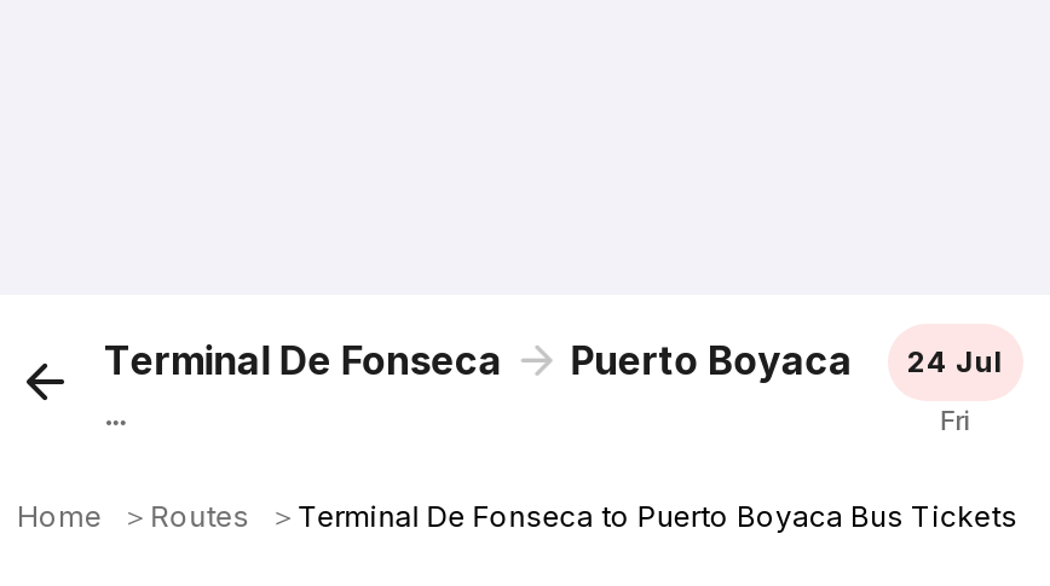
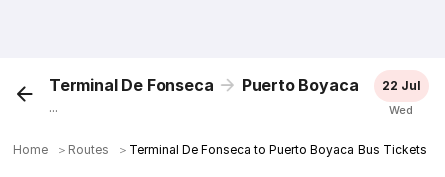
[104,336,1004,384] Terminal De Fonseca Puerto Boyaca 24 Jul -> [49,75,421,95] Terminal De Fonseca Puerto Boyaca 22 Jul
[940,404,971,437] Fri -> [389,103,413,117] Wed

